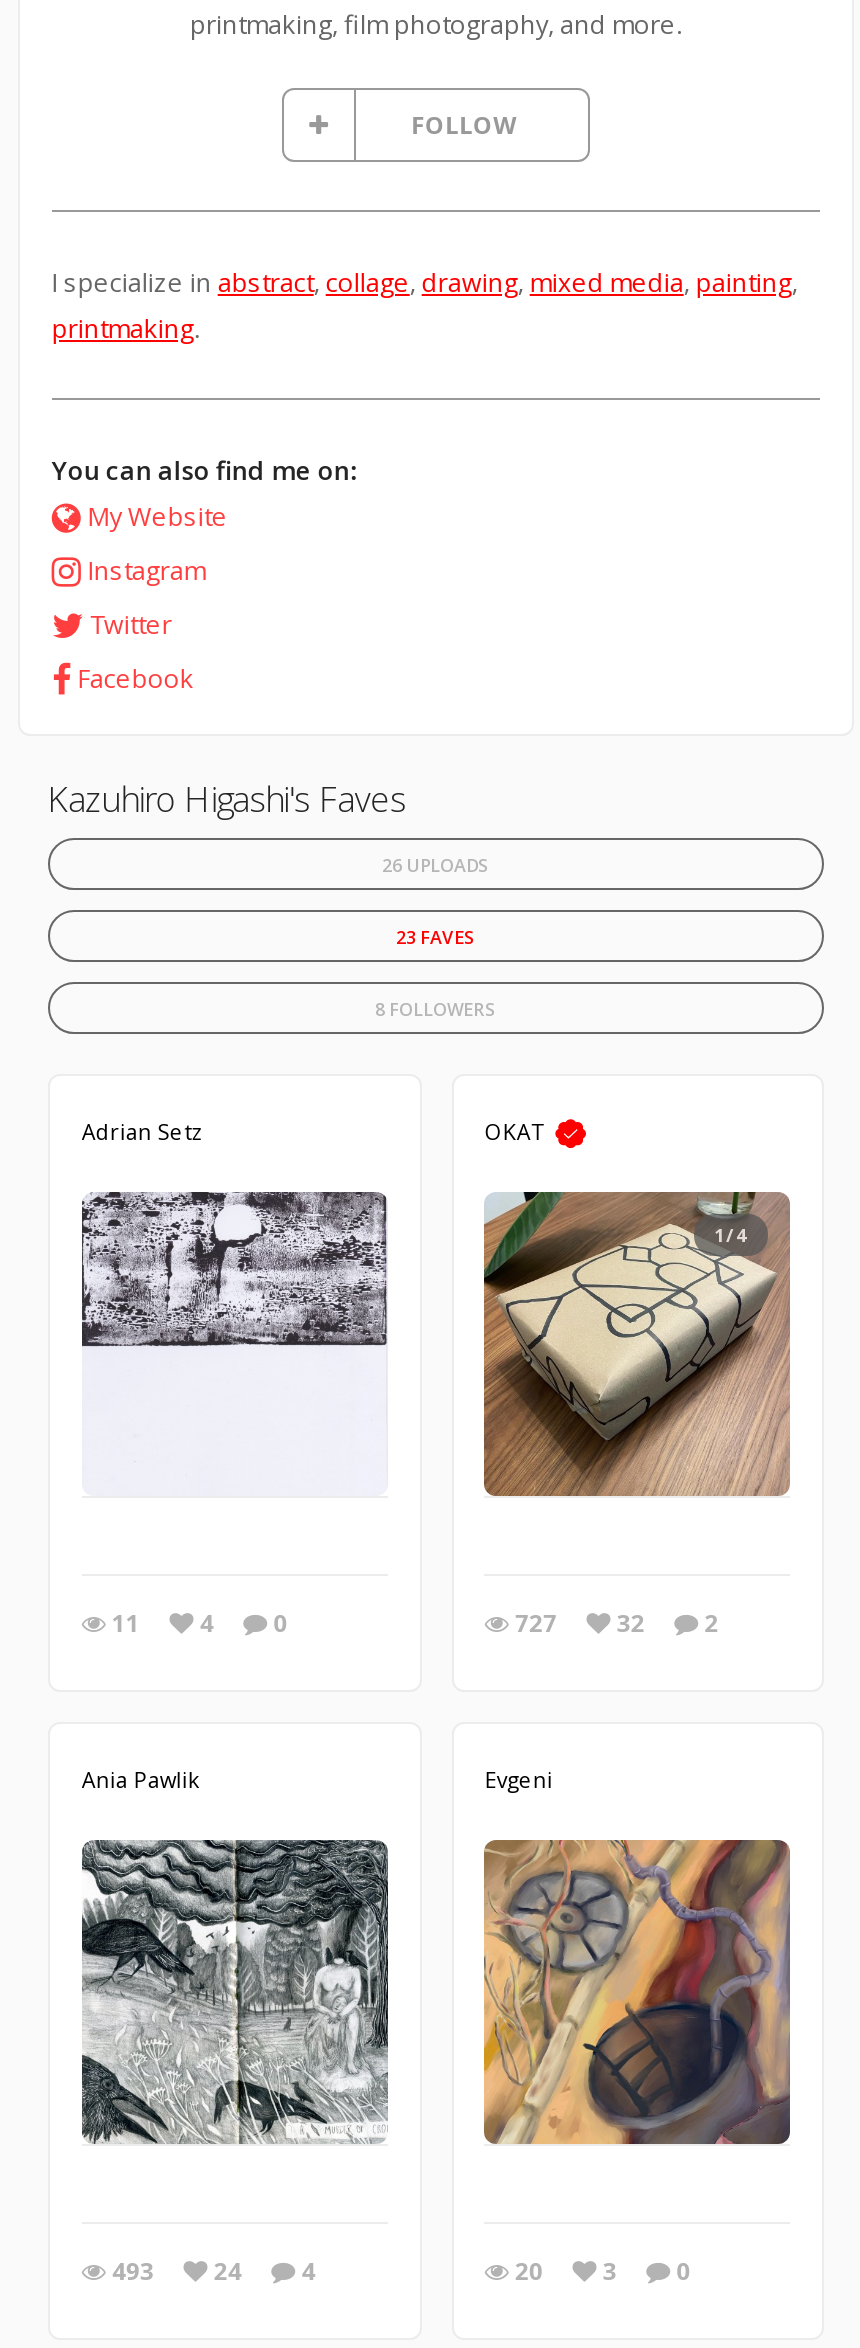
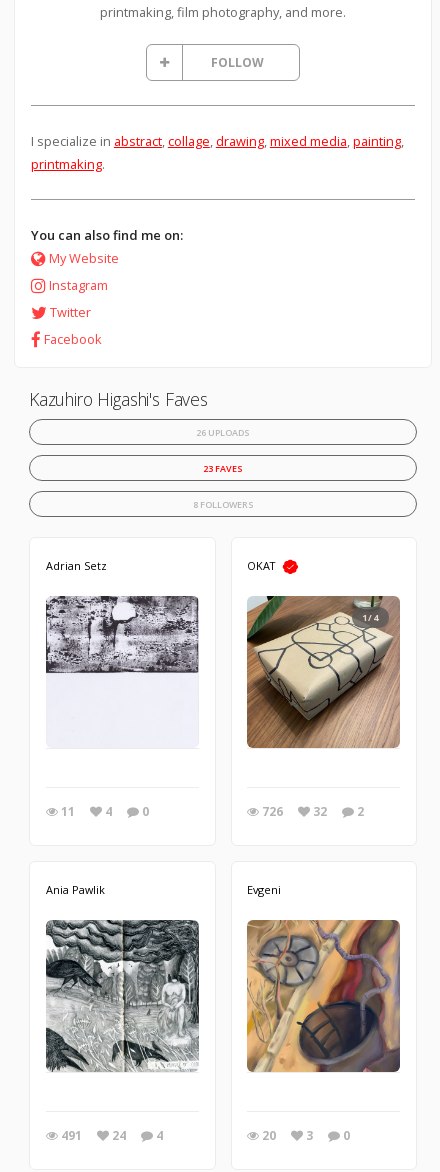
[509,1606,718,1640] 727 32 2 -> [259,803,364,820] 726 32 2
[106,2254,315,2288] 493 24 4 -> [58,1127,163,1144] 491 24 4

